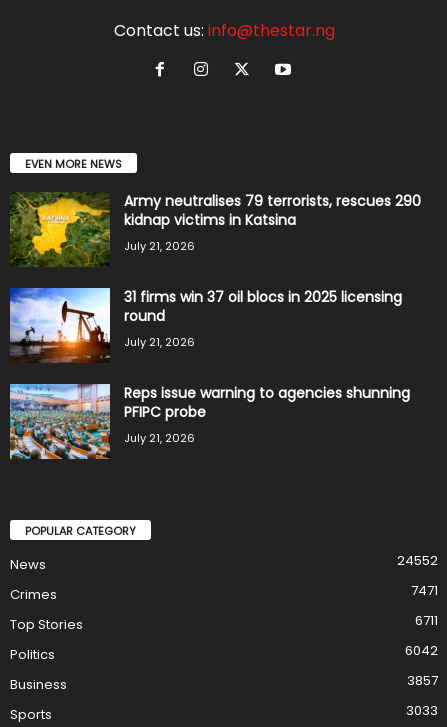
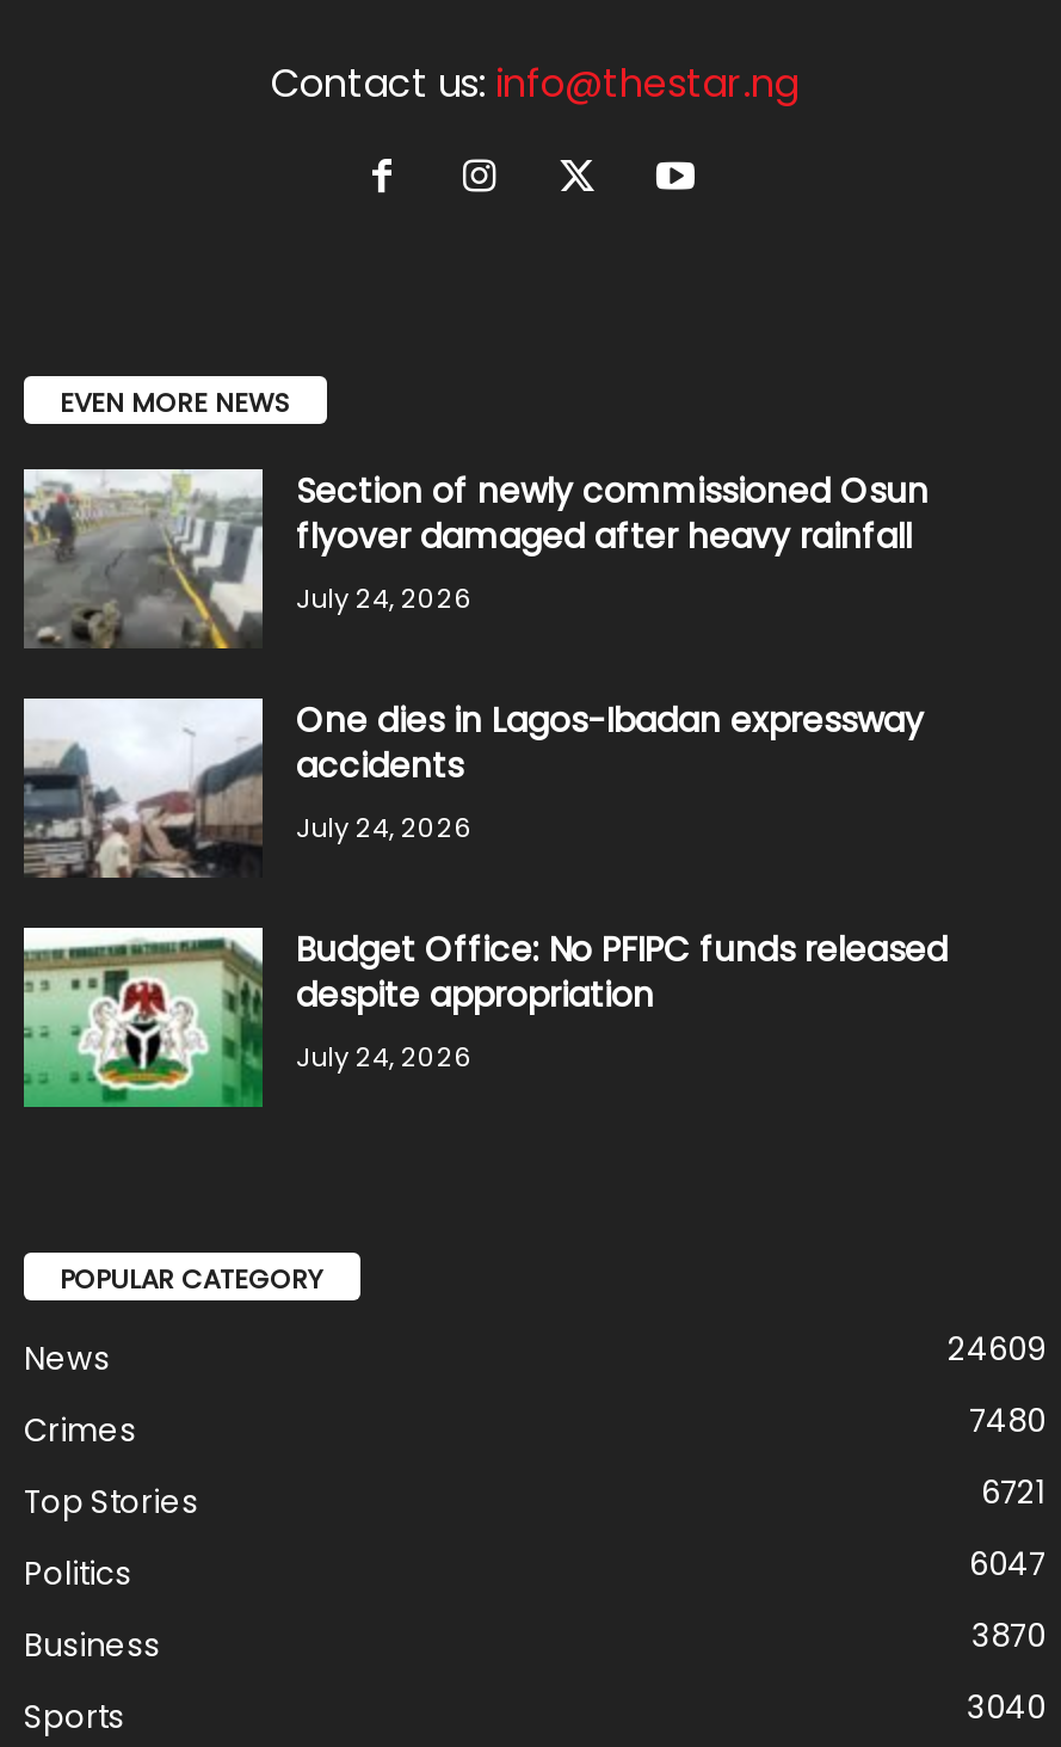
[10,191,421,267] [image] | Army neutralises 79 terrorists, rescues 290 | kidnap victims in Katsina | July 21, 2026 -> [21,466,929,651] [image] | Section of newly commissioned Osun | flyover damaged after heavy rainfall | July 24, 2026
[9,287,402,363] [image] | 31 firms win 37 oil blocs in 2025 licensing | round | July 21, 2026 -> [21,695,924,880] [image] | One dies in Lagos-Ibadan expressway | accidents | July 24, 2026
[9,383,410,460] [image] | Reps issue warning to agencies shunning | PFIPC probe | July 21, 2026 -> [21,924,948,1109] [image] | Budget Office: No PFIPC funds released | despite appropriation | July 24, 2026
[397,550,438,569] 24552 -> [948,1325,1045,1371] 24609
[411,580,438,599] 7471 -> [969,1397,1045,1442] 7480
[415,610,438,629] 6711 -> [981,1469,1045,1514] 6721
[405,640,438,659] 6042 -> [969,1540,1045,1586] 6047
[407,670,438,689] 3857 -> [971,1612,1045,1657] 3870
[406,700,438,719] 3033 -> [967,1684,1045,1729] 3040

